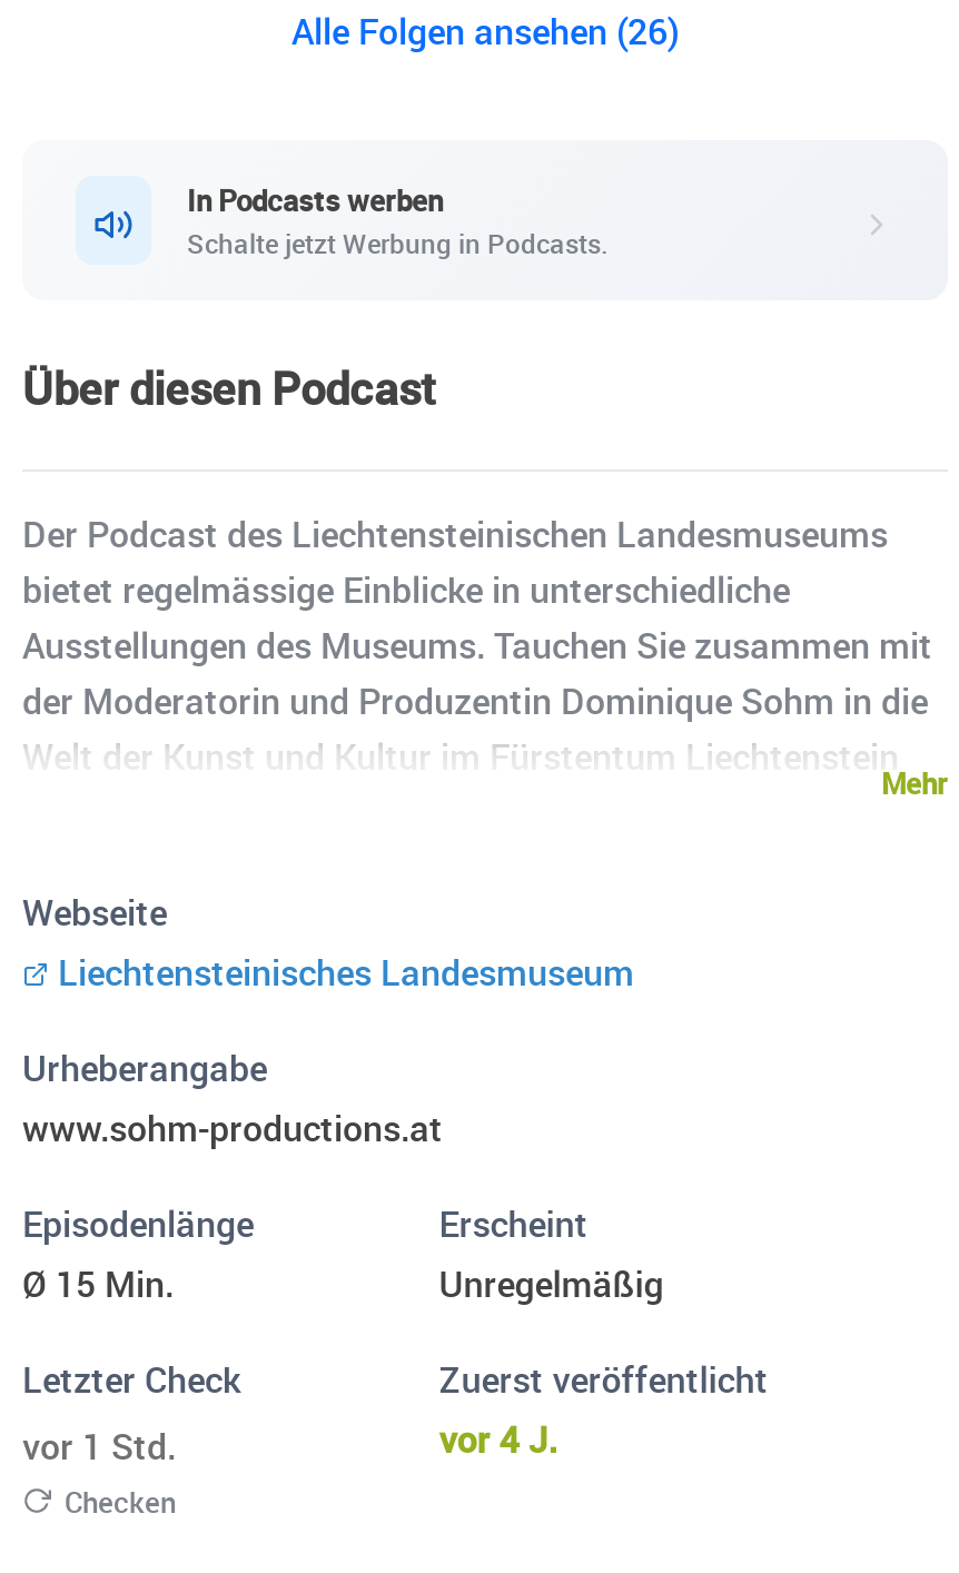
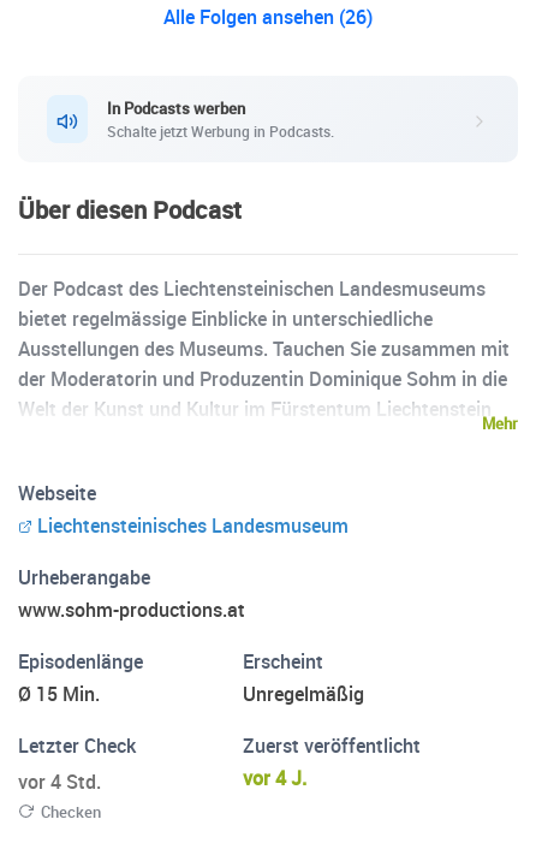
[22,1422,176,1471] vor 1 Std. -> [18,769,101,795] vor 4 Std.

